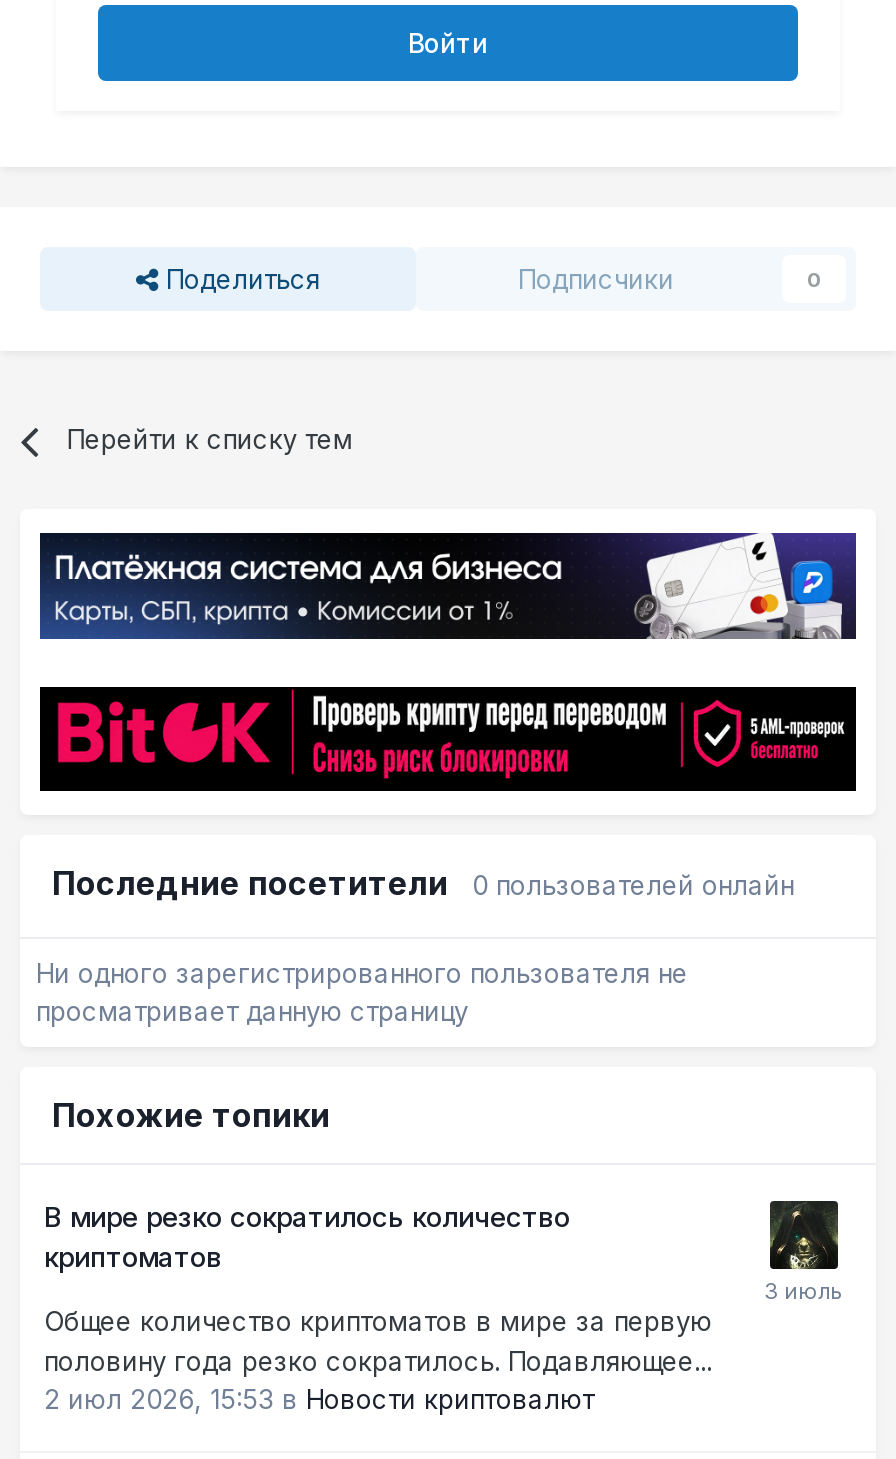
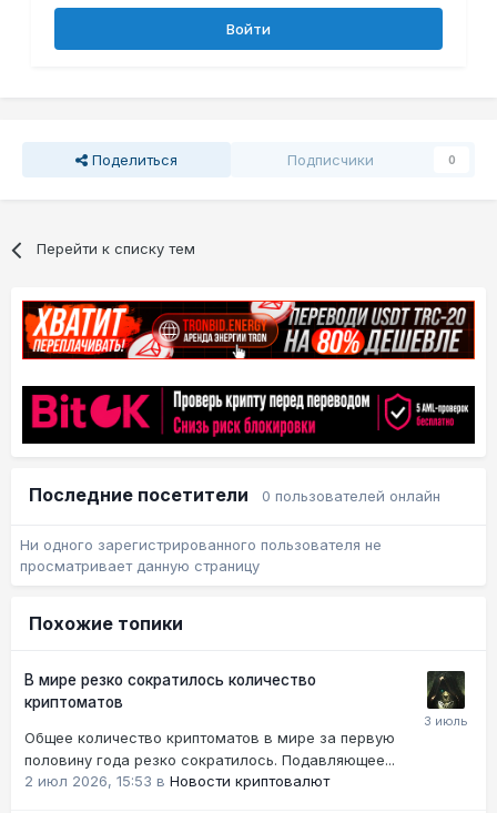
[38,531,858,641] [image] -> [21,299,476,360] [image]

